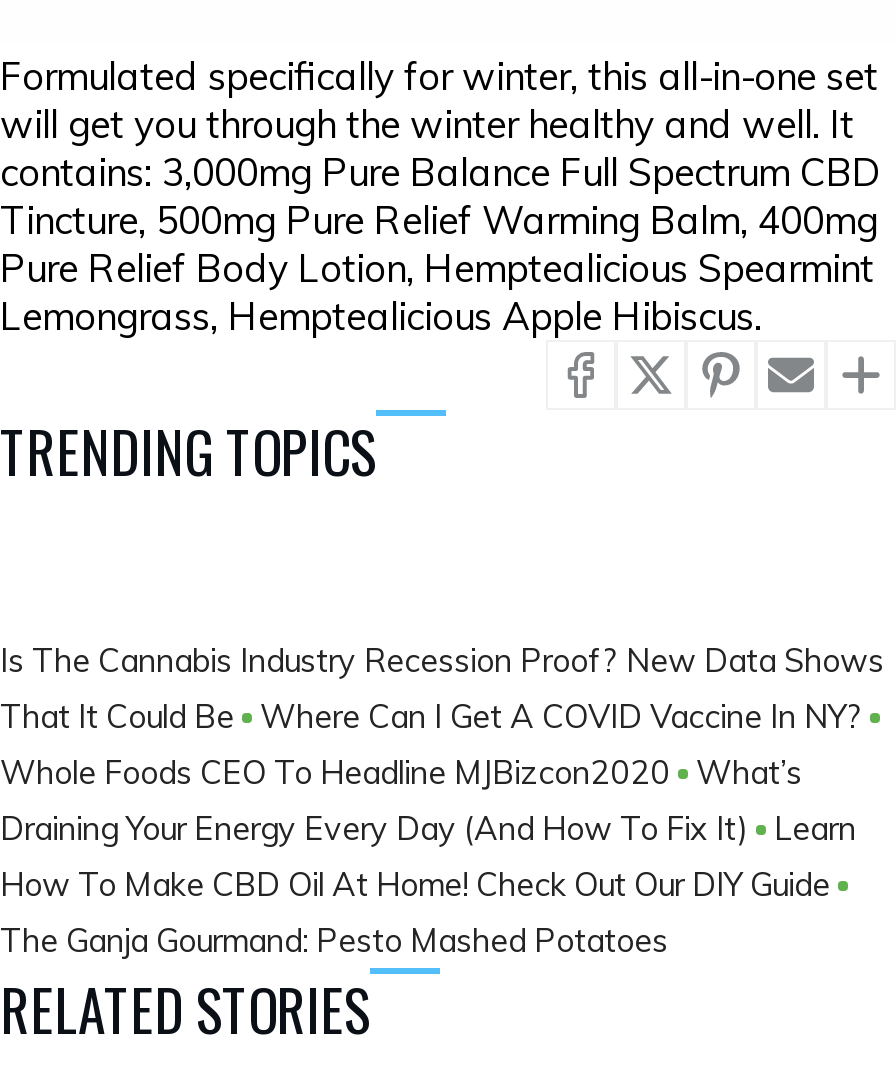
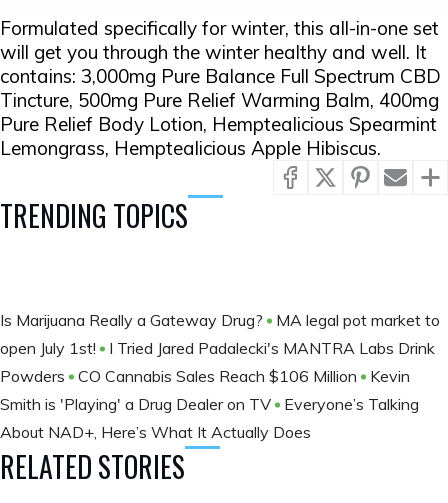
[0,640,884,960] Is The Cannabis Industry Recession Proof? New Data Shows | That It Could Be Where Can I Get A COVID Vaccine In NY? | Whole Foods CEO To Headline MJBizcon2020 What’s | Draining Your Energy Every Day (And How To Fix It) Learn | How To Make CBD Oil At Home! Check Out Our DIY Guide | The Ganja Gourmand: Pesto Mashed Potatoes -> [0,310,440,442] Is Marijuana Really a Gateway Drug? MA legal pot market to | open July 1st! I Tried Jared Padalecki's MANTRA Labs Drink | Powders CO Cannabis Sales Reach $106 Million Kevin | Smith is 'Playing' a Drug Dealer on TV Everyone’s Talking | About NAD+, Here’s What It Actually Does

